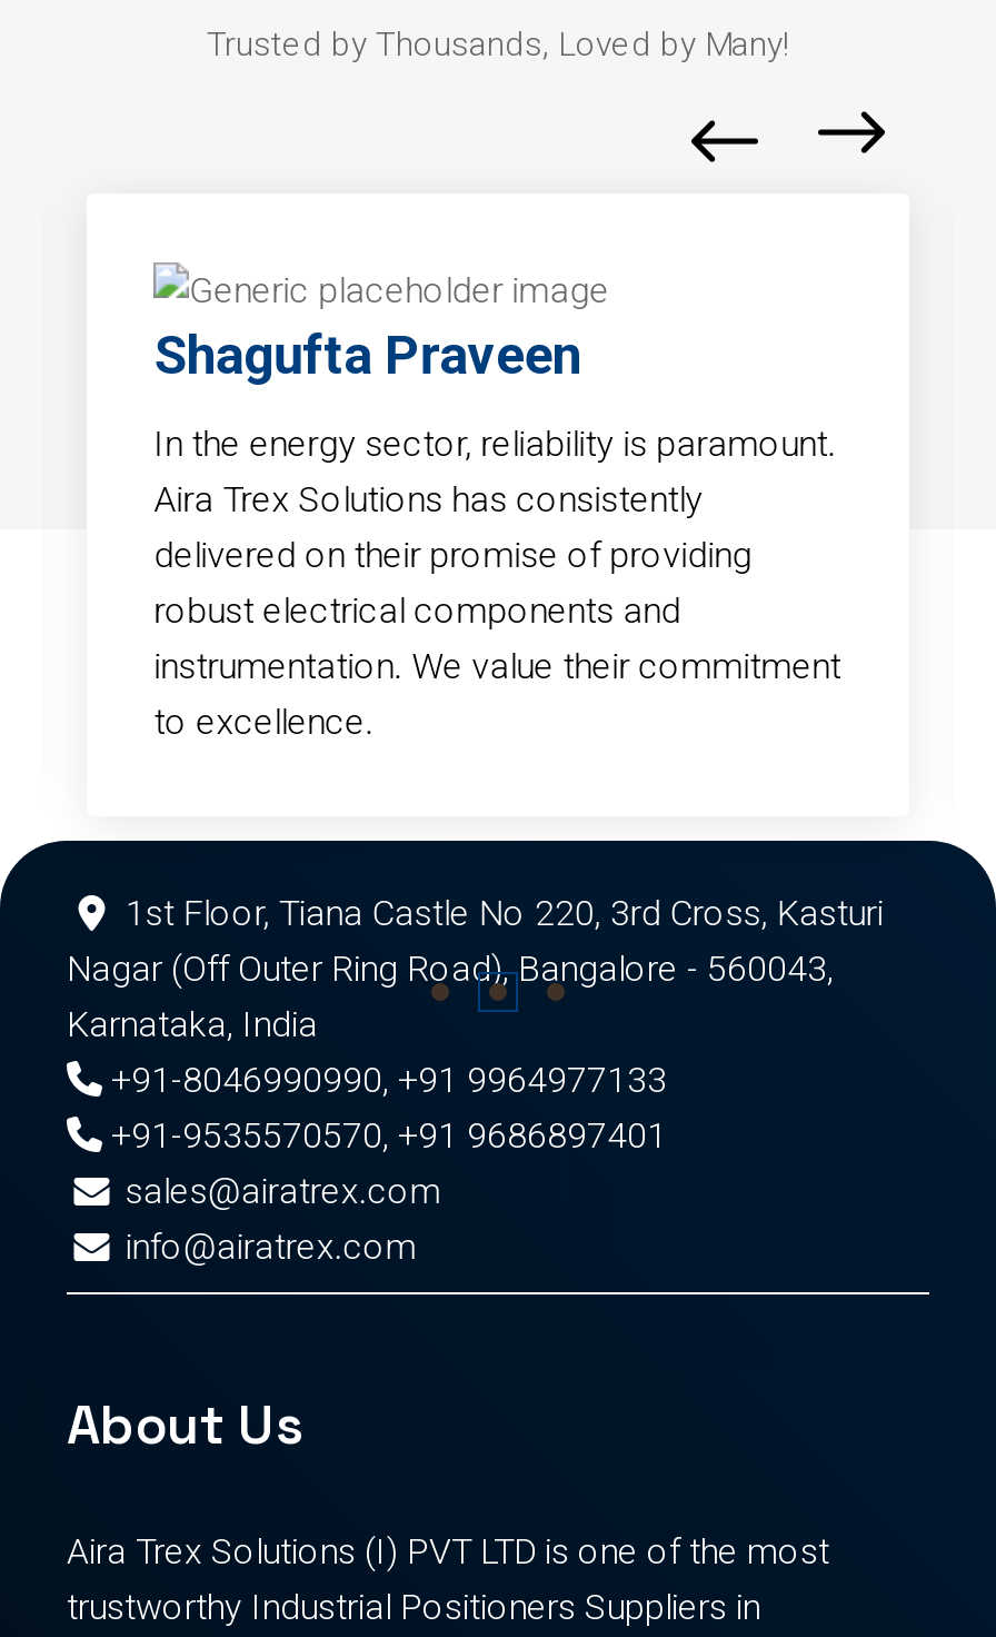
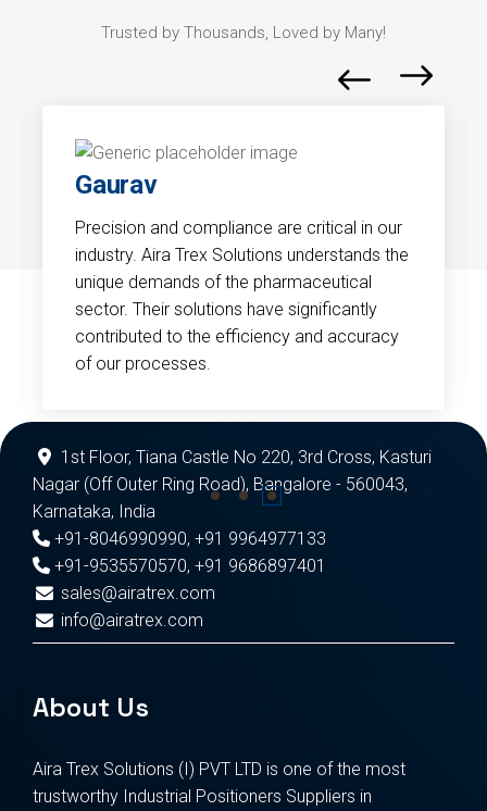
[154,325,581,387] Shagufta Praveen -> [75,169,157,200] Gaurav
[154,422,841,743] In the energy sector, reliability is paramount. | Aira Trex Solutions has consistently | delivered on their promise of providing | robust electrical components and | instrumentation. We value their commitment | to excellence. -> [75,217,409,374] Precision and compliance are critical in our | industry. Aira Trex Solutions understands the | unique demands of the pharmaceutical | sector. Their solutions have significantly | contributed to the efficiency and accuracy | of our processes.

